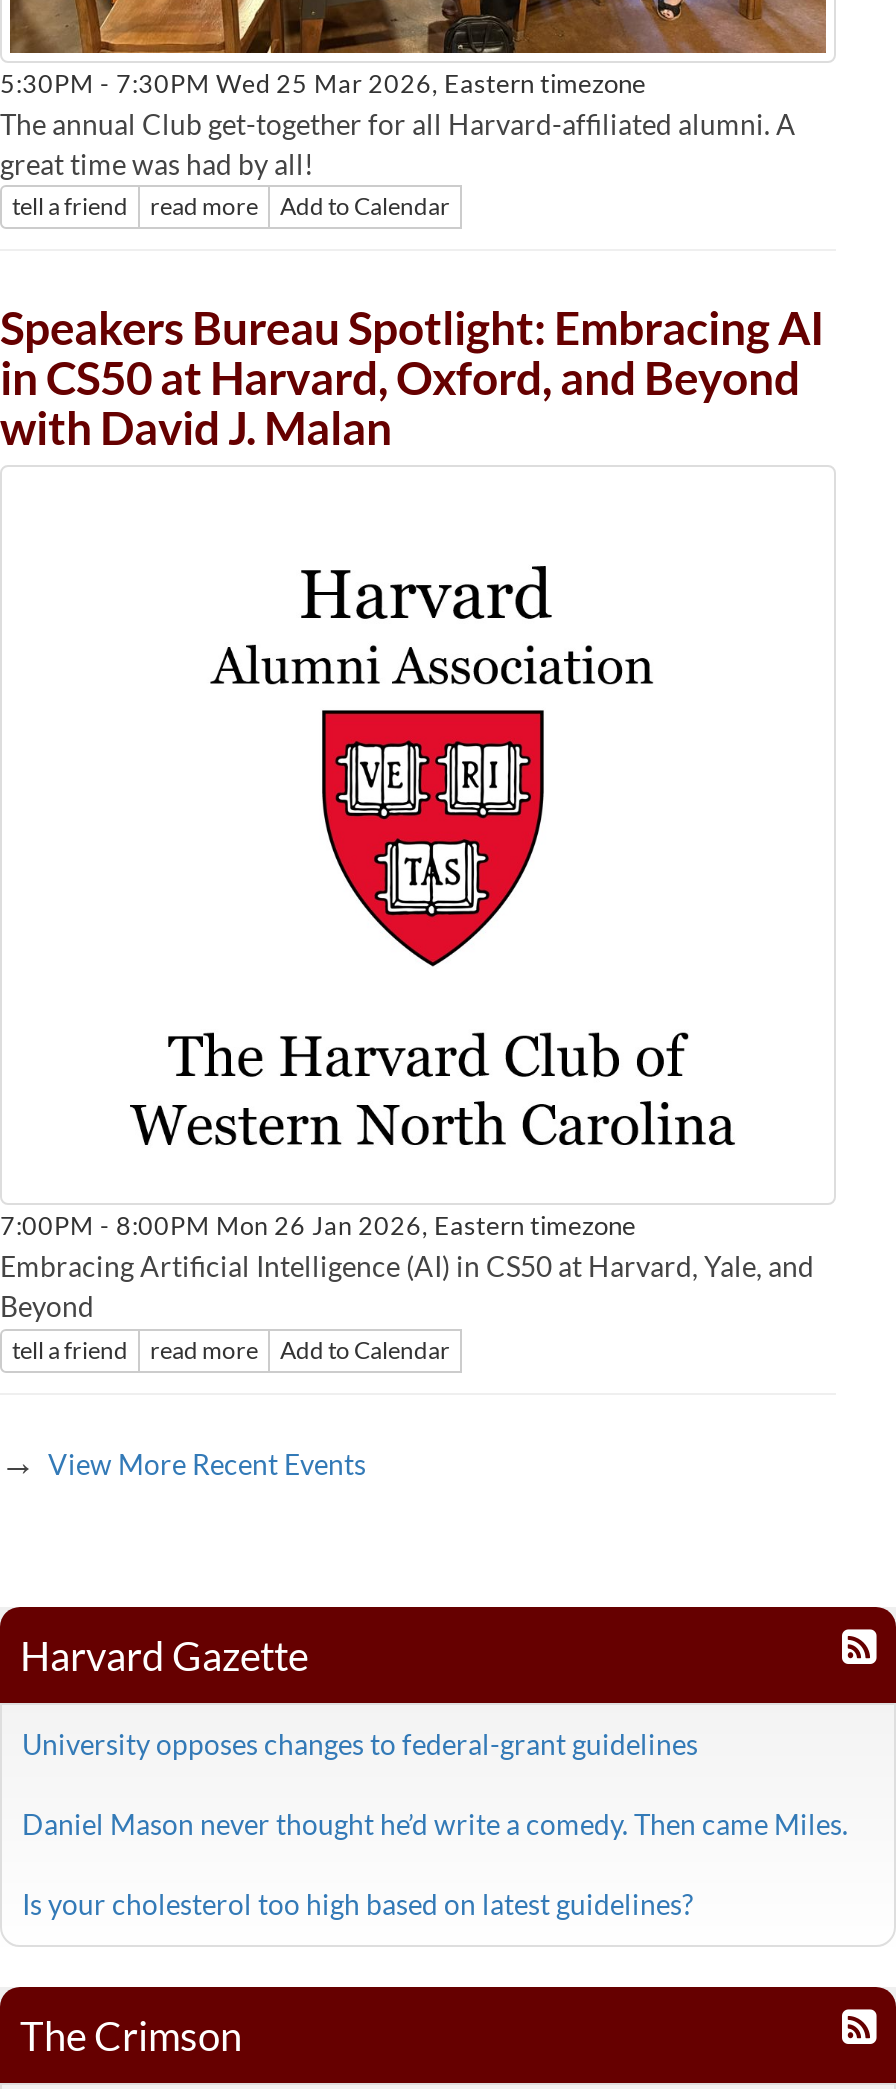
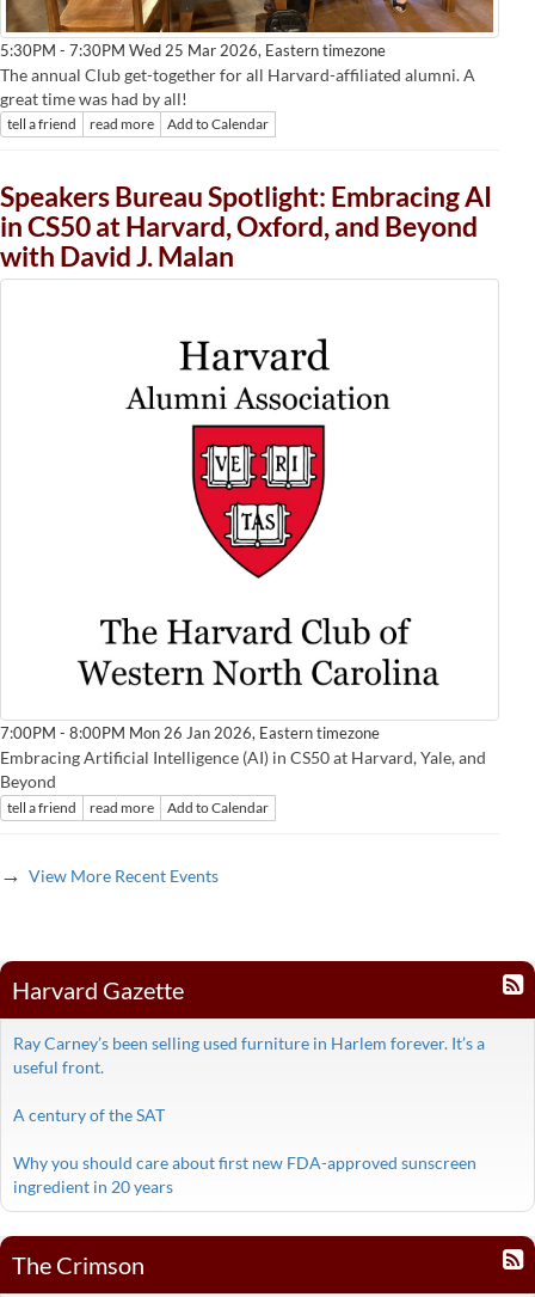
[22,1727,698,1761] University opposes changes to federal-grant guidelines -> [13,1032,485,1077] Ray Carney’s been selling used furniture in Harlem forever. It’s a | useful front.
[22,1807,848,1841] Daniel Mason never thought he’d write a comedy. Then came Miles. -> [13,1104,165,1124] A century of the SAT
[22,1887,694,1921] Is your cholesterol too high based on latest guidelines? -> [13,1152,476,1196] Why you should care about first new FDA-approved sunscreen | ingredient in 20 years

